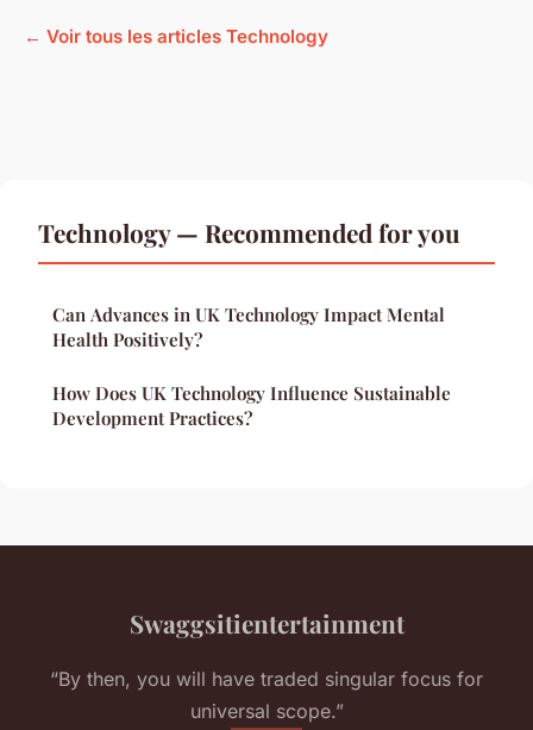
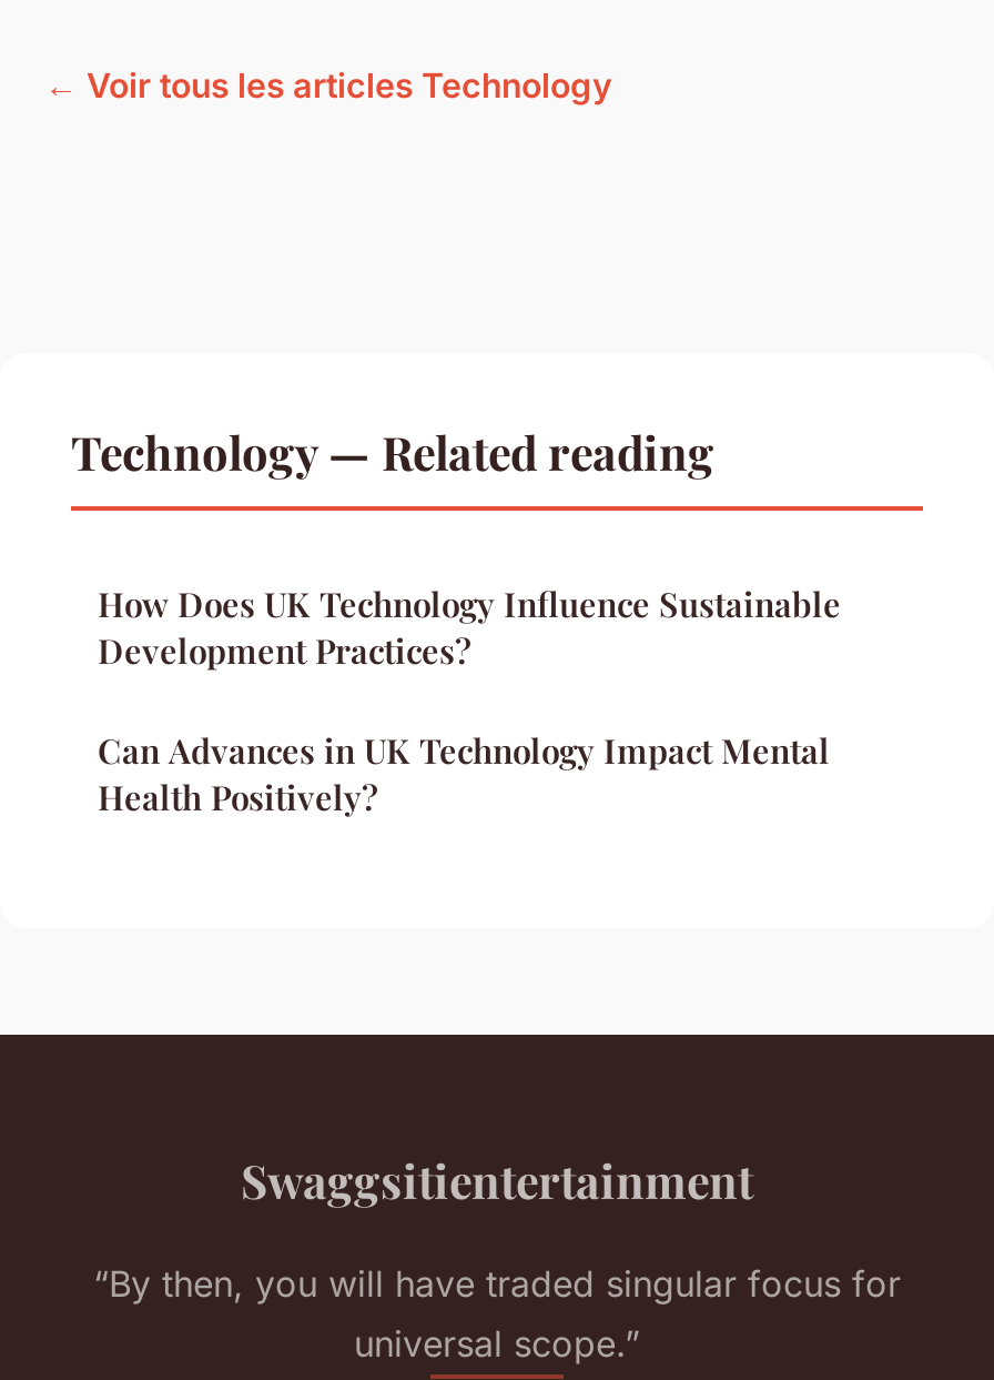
[38,215,460,249] Technology — Recommended for you -> [71,421,714,483] Technology — Related reading
moved [52,302,445,351] -> [98,729,830,820]: Can Advances in UK Technology Impact Mental | Health Positively?
moved [52,381,451,430] -> [98,583,841,674]: How Does UK Technology Influence Sustainable | Development Practices?

